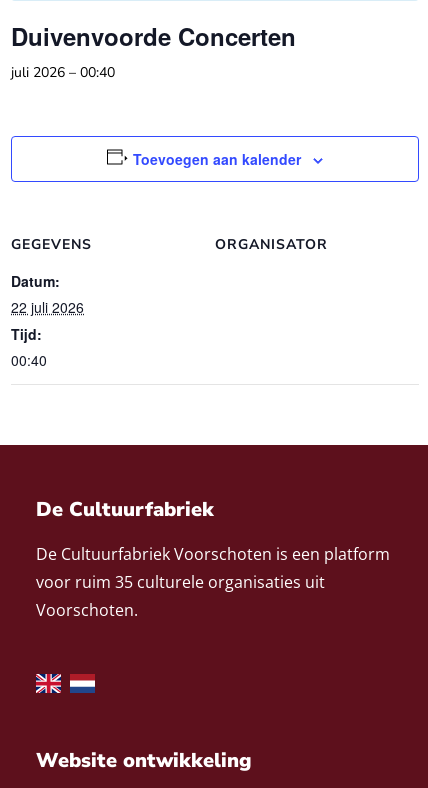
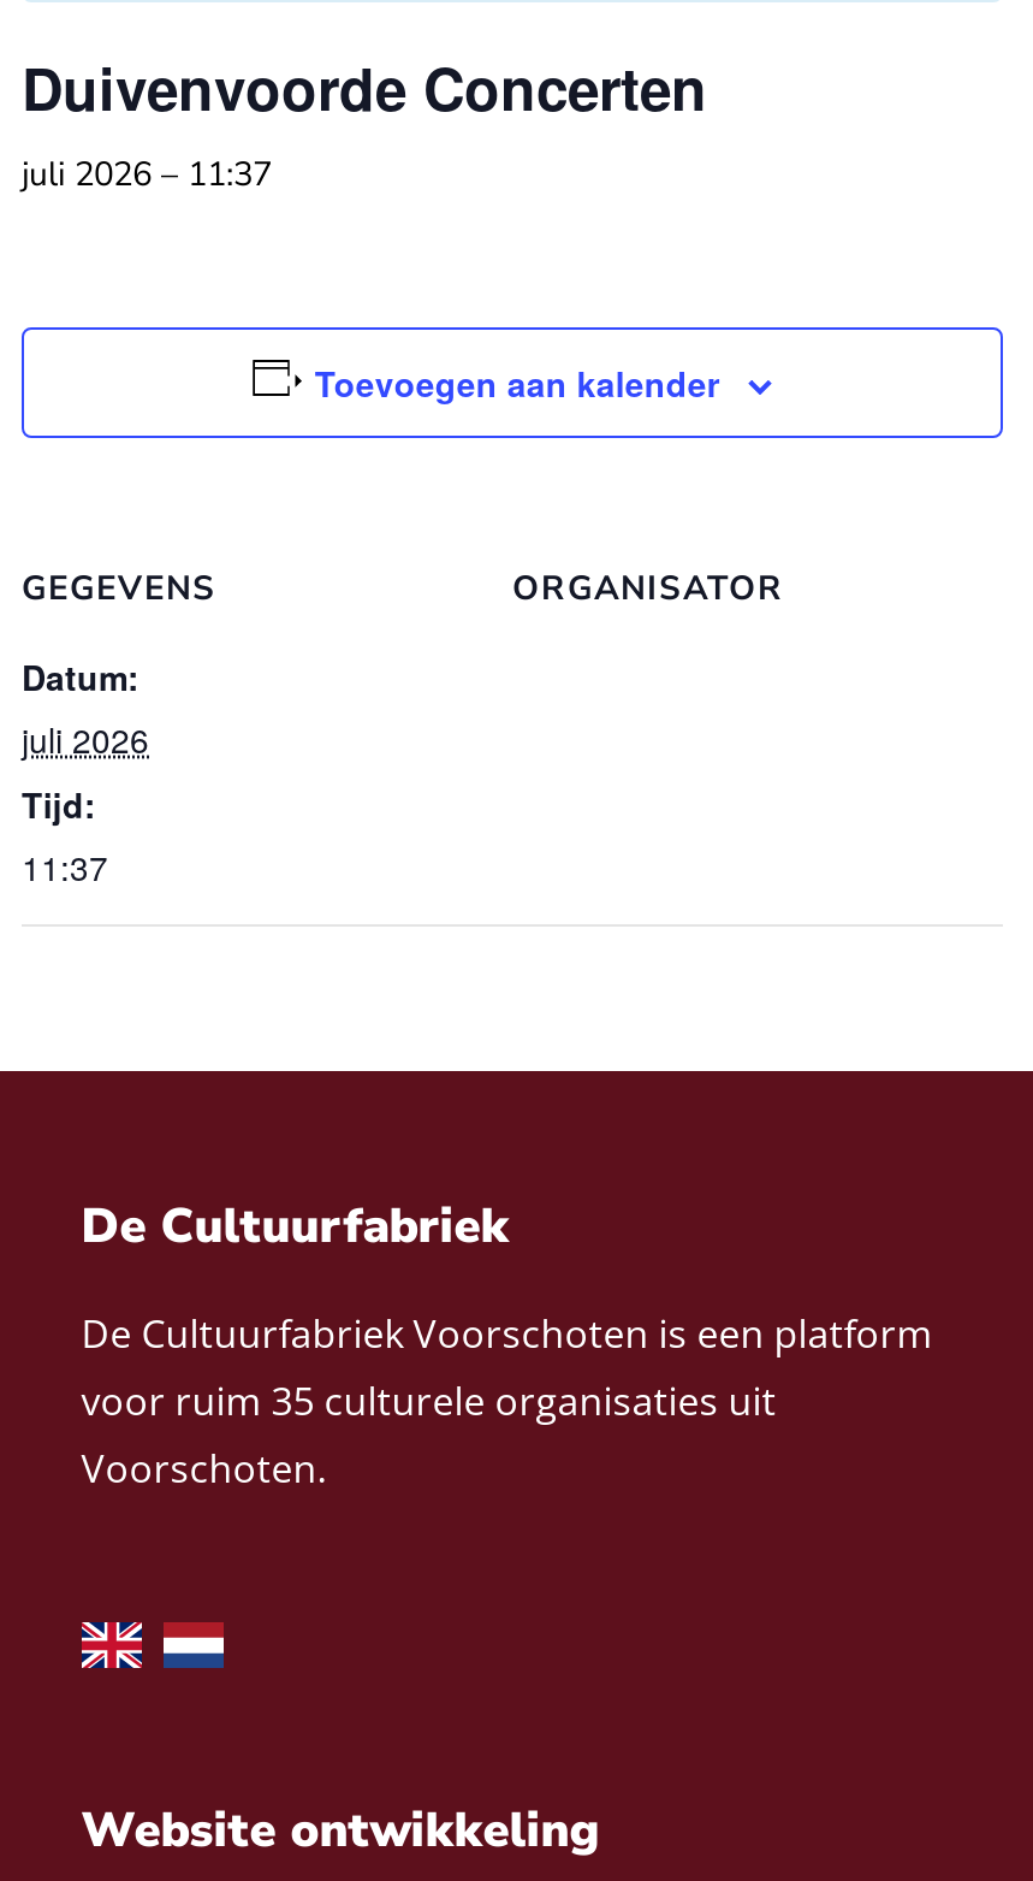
[11,63,115,82] juli 2026 – 00:40 -> [22,152,272,197] juli 2026 – 11:37
[11,297,84,317] 22 juli 2026 -> [22,715,149,763] juli 2026
[11,350,47,370] 00:40 -> [22,842,108,891] 11:37

